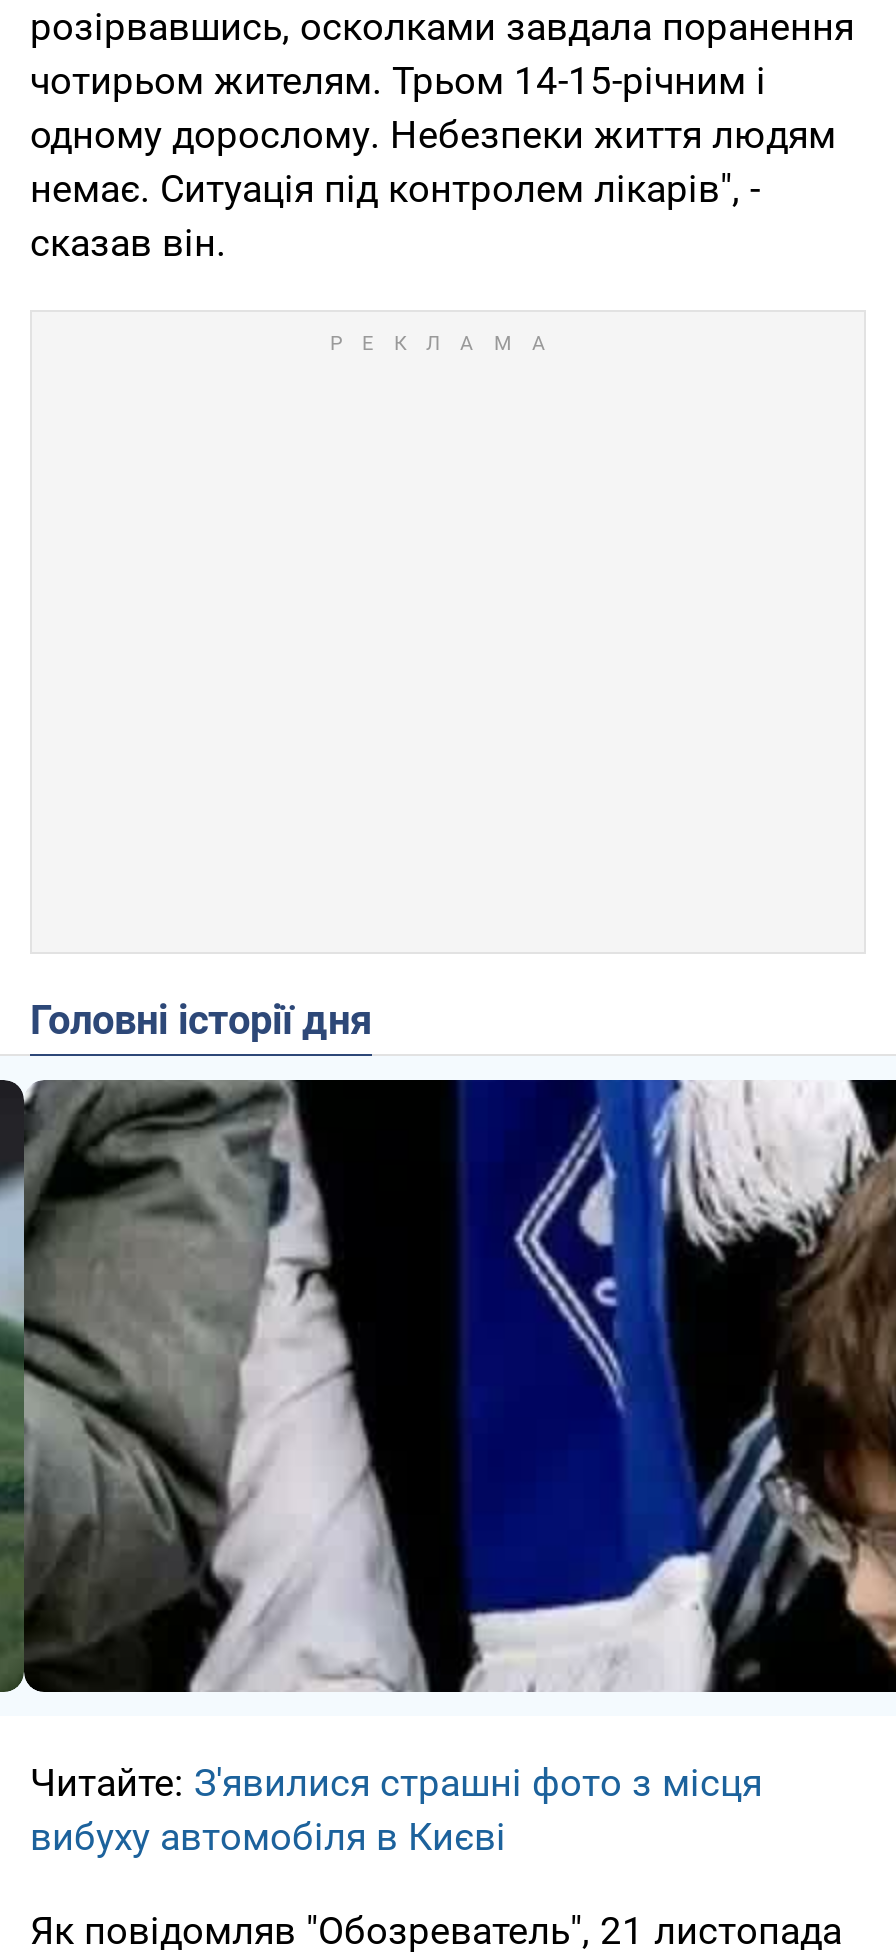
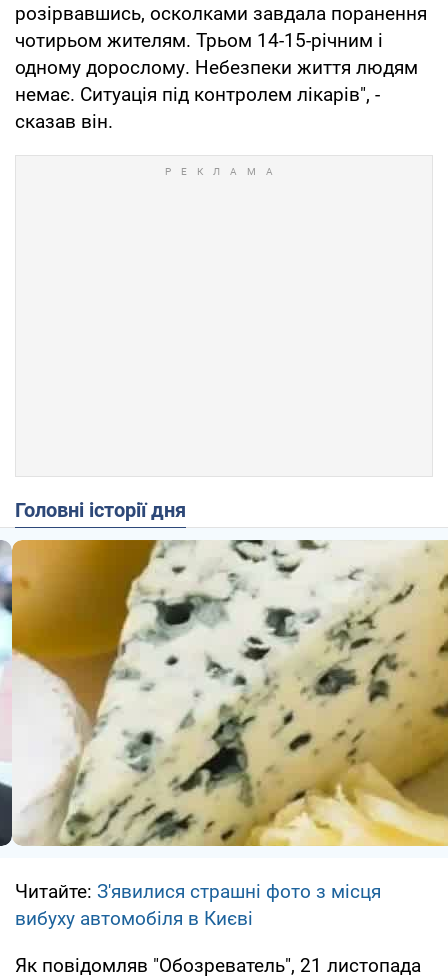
[6,1078,890,1694] [image] -> [3,539,445,847] [image]

